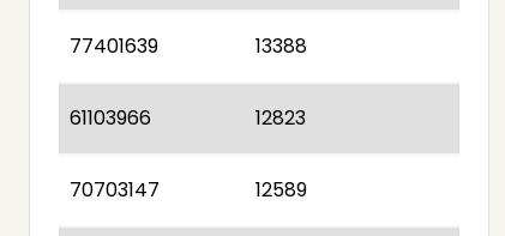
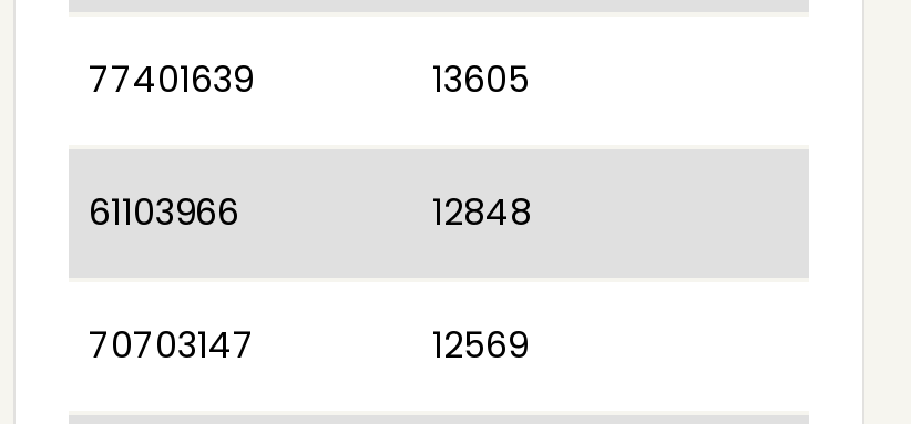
[255,32,307,60] 13388 -> [432,54,530,105] 13605
[255,104,306,132] 12823 -> [432,187,532,238] 12848
[255,176,307,204] 12589 -> [432,320,528,371] 12569

